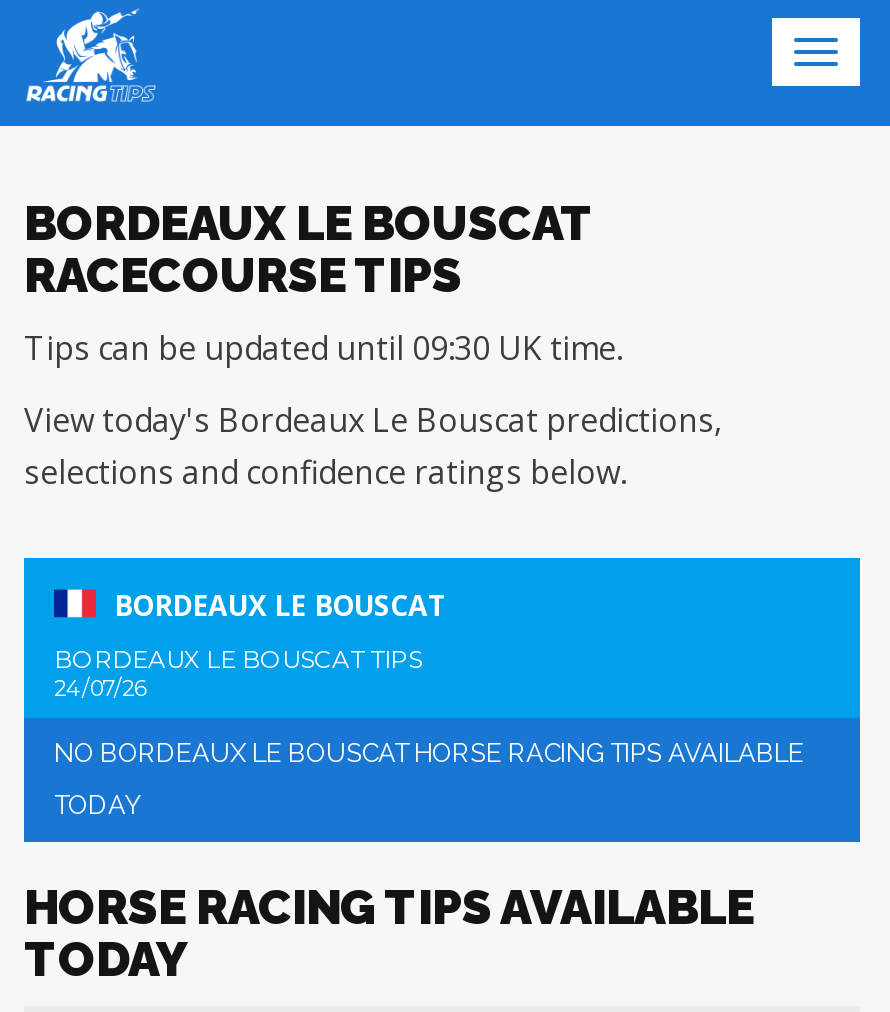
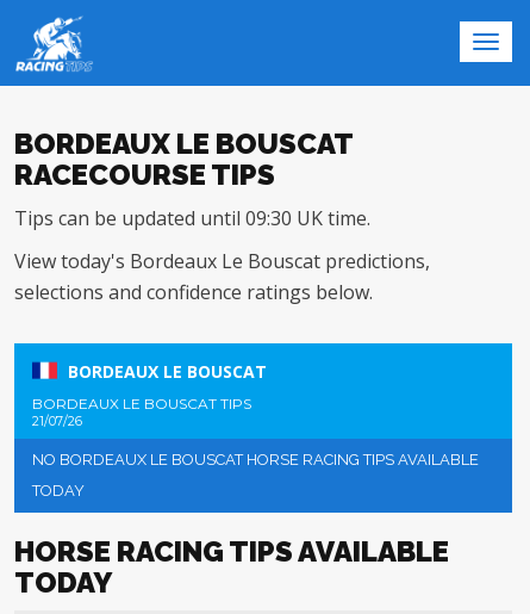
[54,673,146,701] 24/07/26 -> [32,412,82,429] 21/07/26

